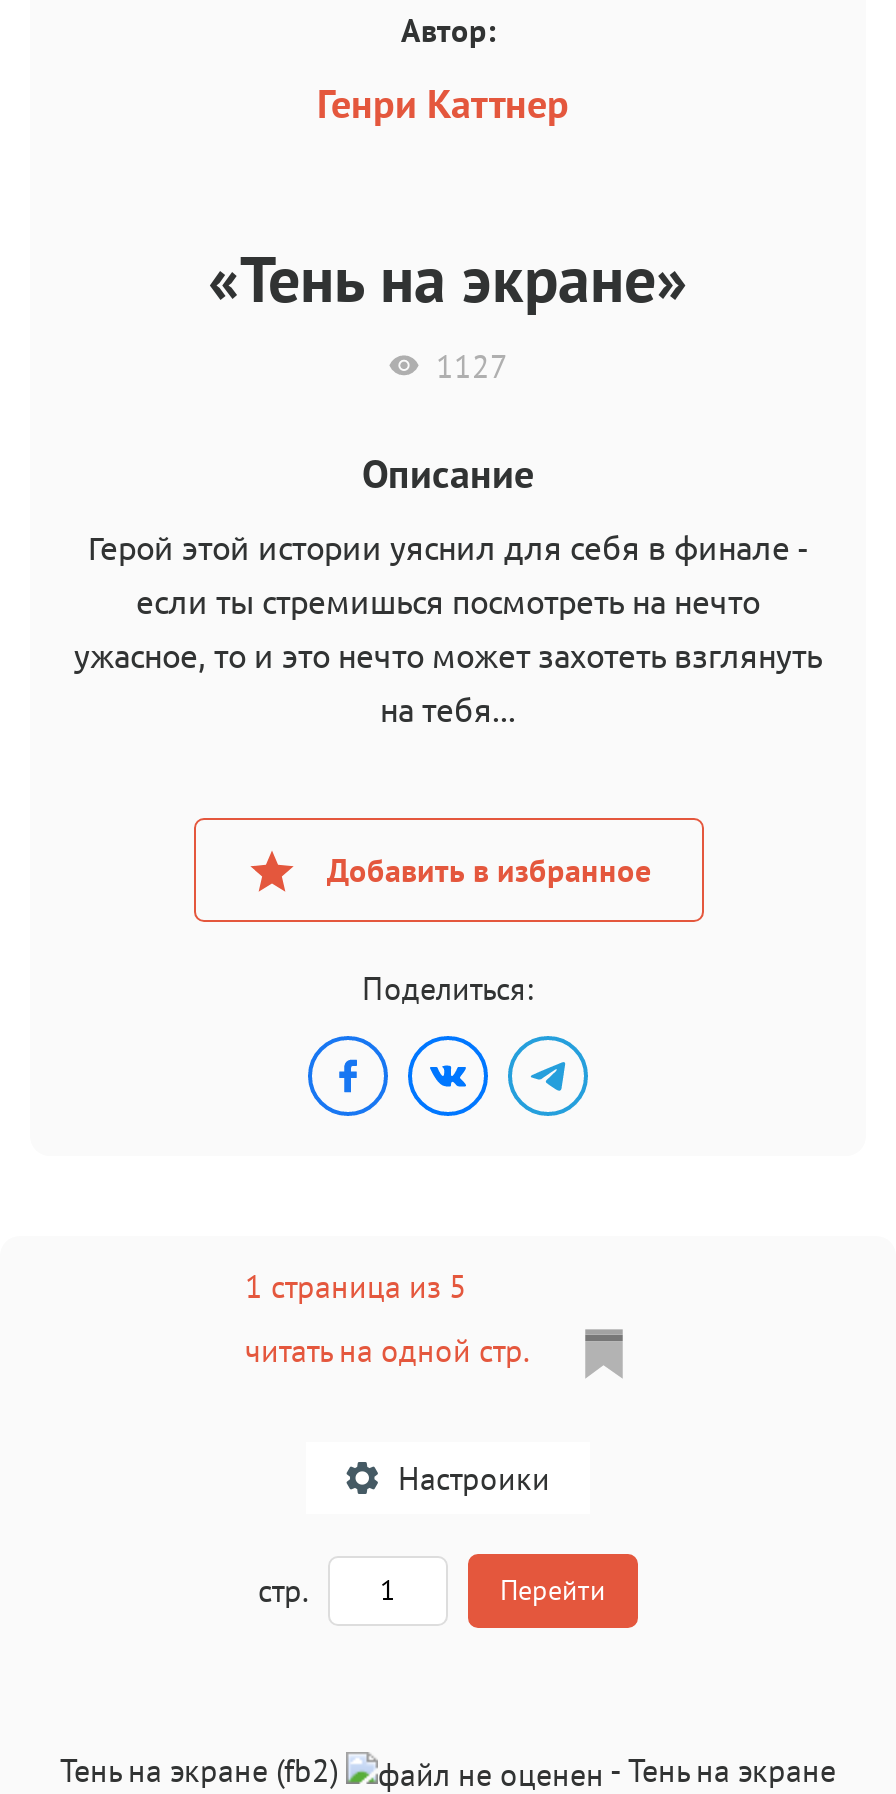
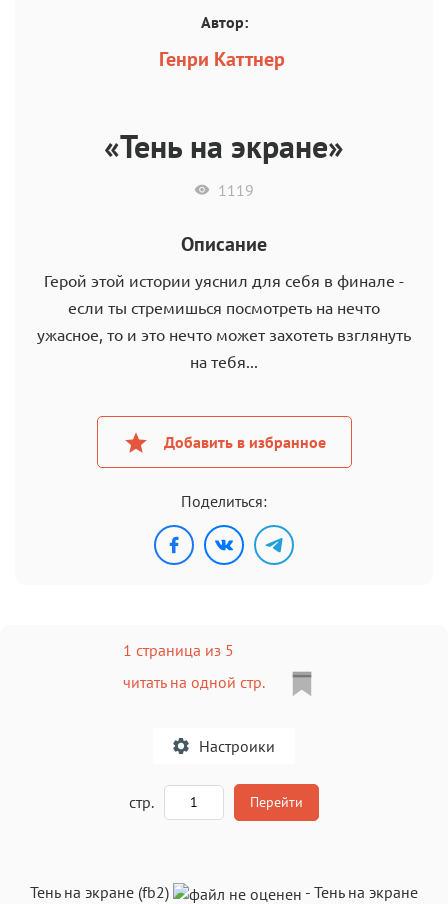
[436,345,508,385] 1127 -> [218,180,254,200] 1119

